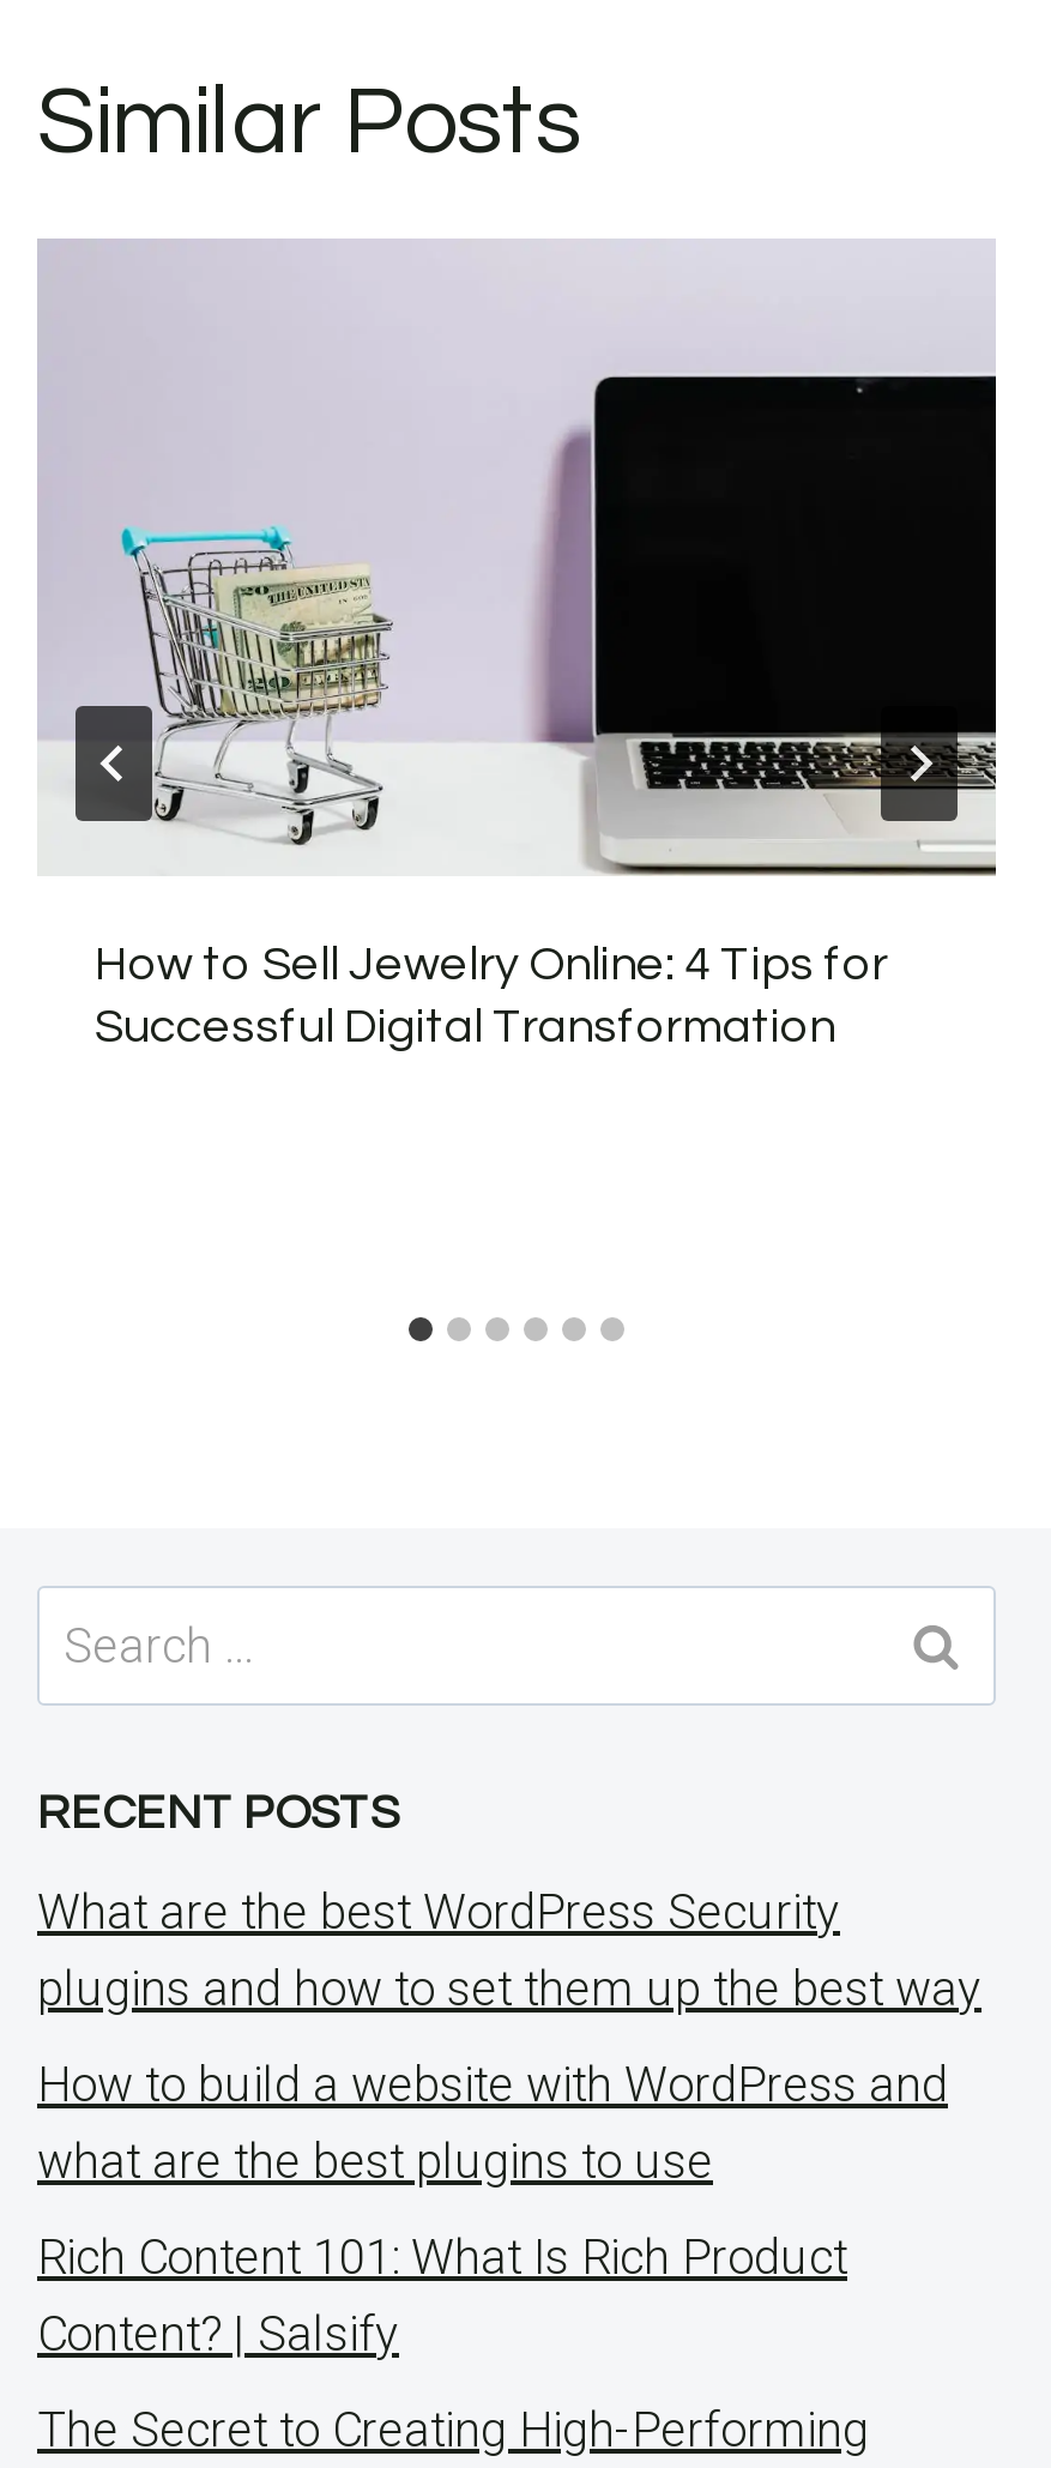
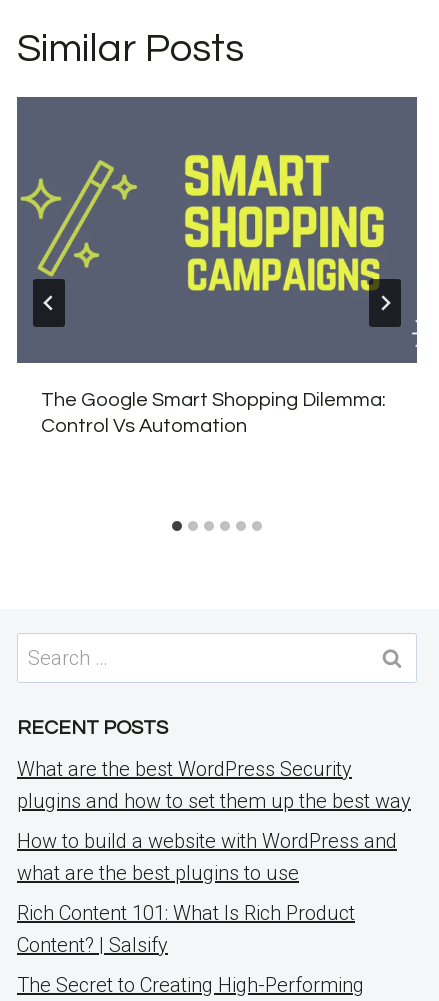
[37,241,998,1052] [image] | How to Sell Jewelry Online: 4 Tips for | Successful Digital Transformation -> [16,97,418,436] [image] | The Google Smart Shopping Dilemma: | Control Vs Automation

